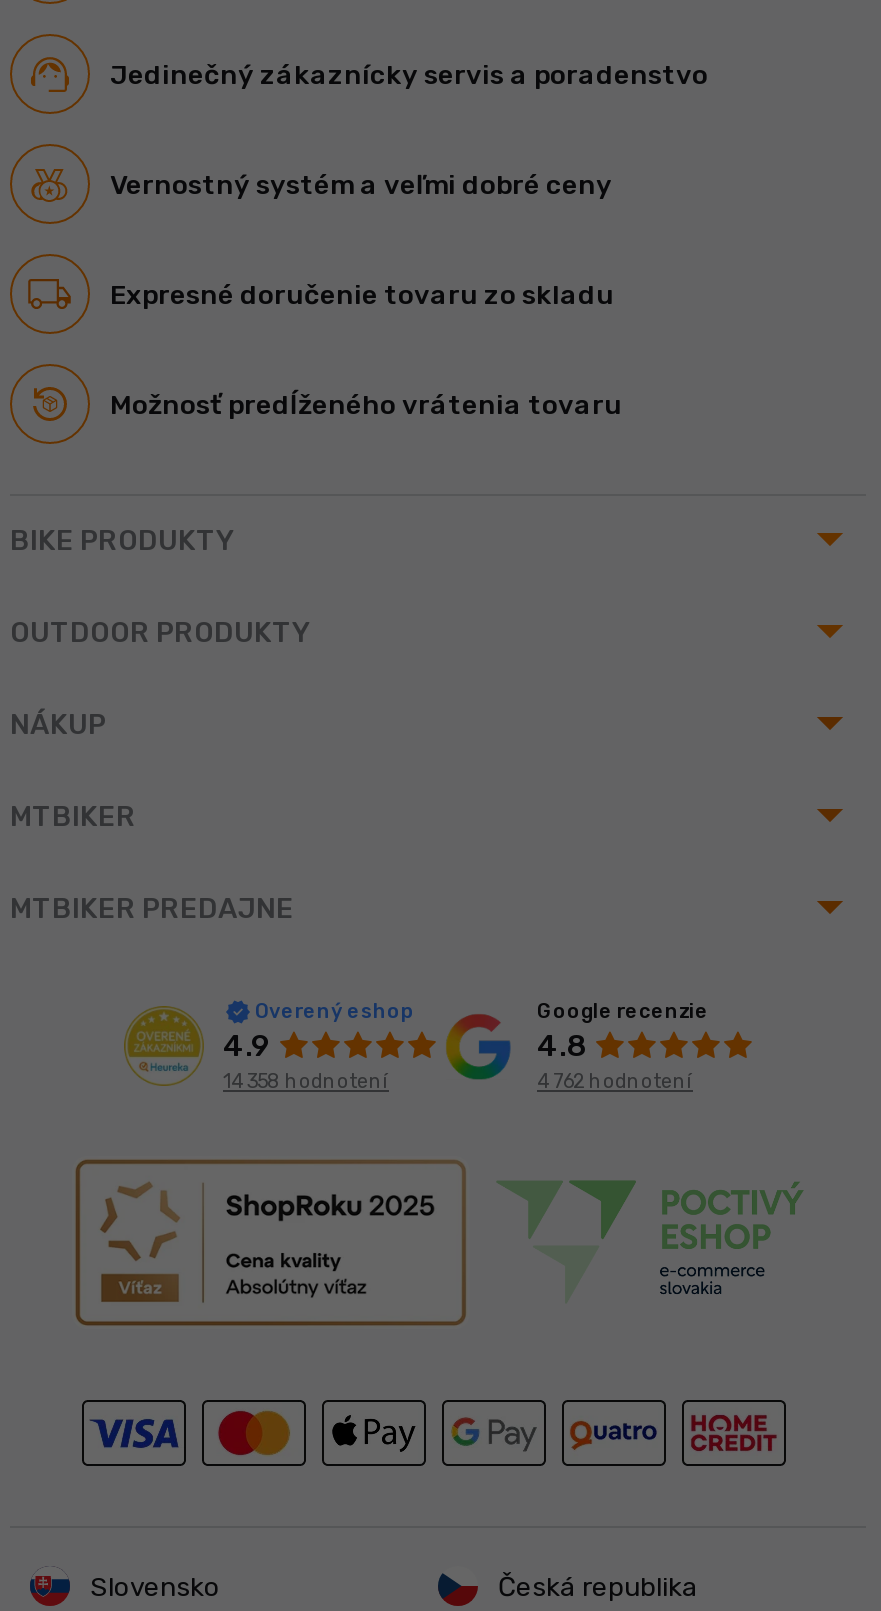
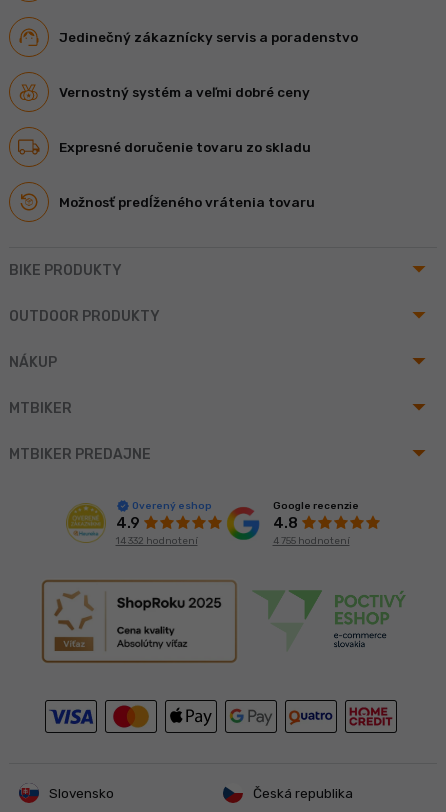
[223,1070,389,1094] 14 358 hodnotení -> [115,535,197,547] 14 332 hodnotení
[537,1069,693,1093] 4 762 hodnotení -> [272,535,349,547] 4 755 hodnotení

